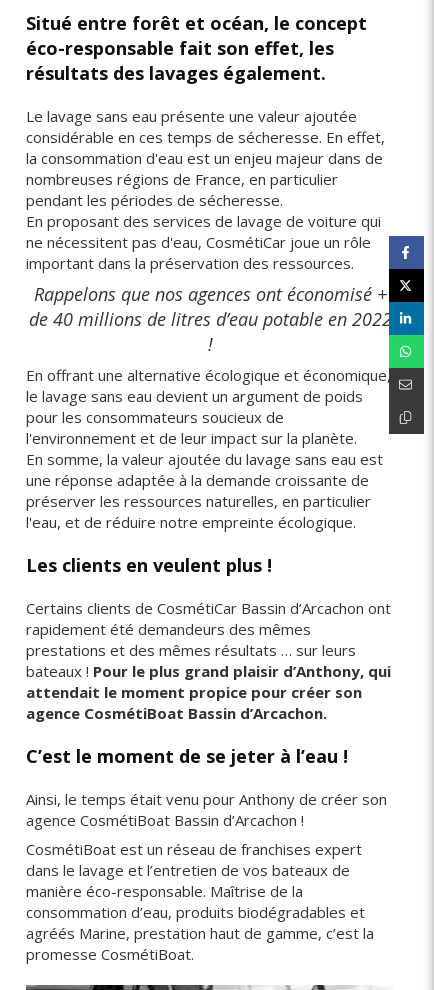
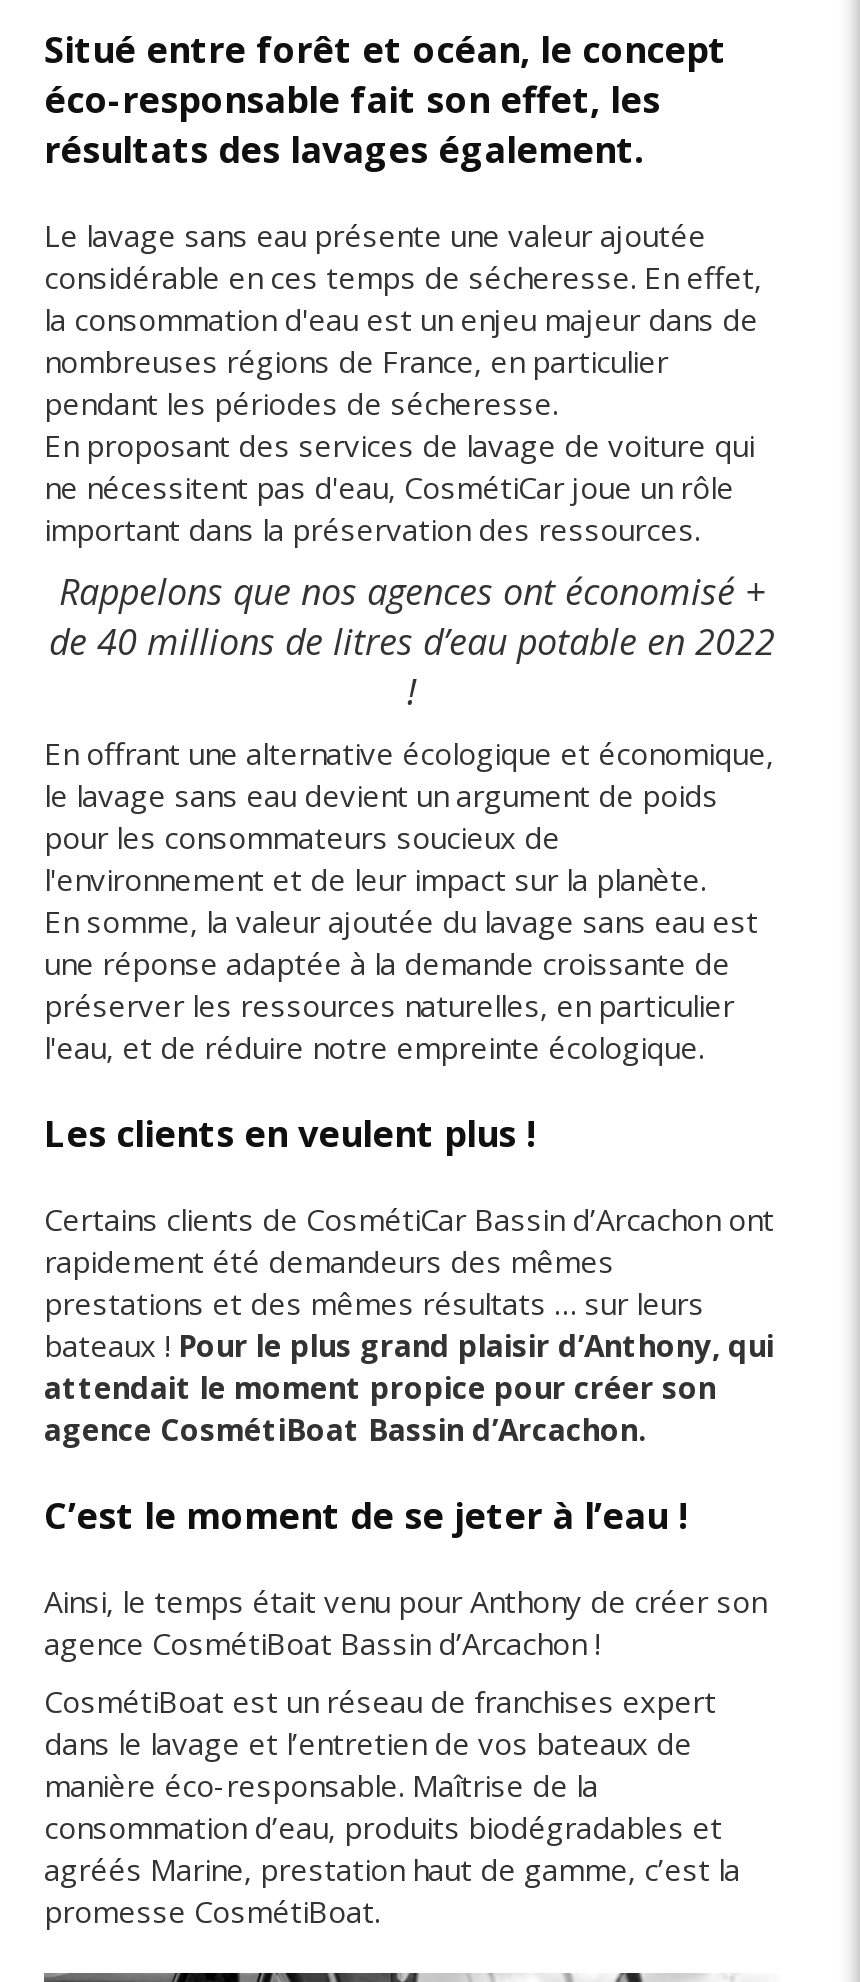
[388,235,425,435] [image] -> none

